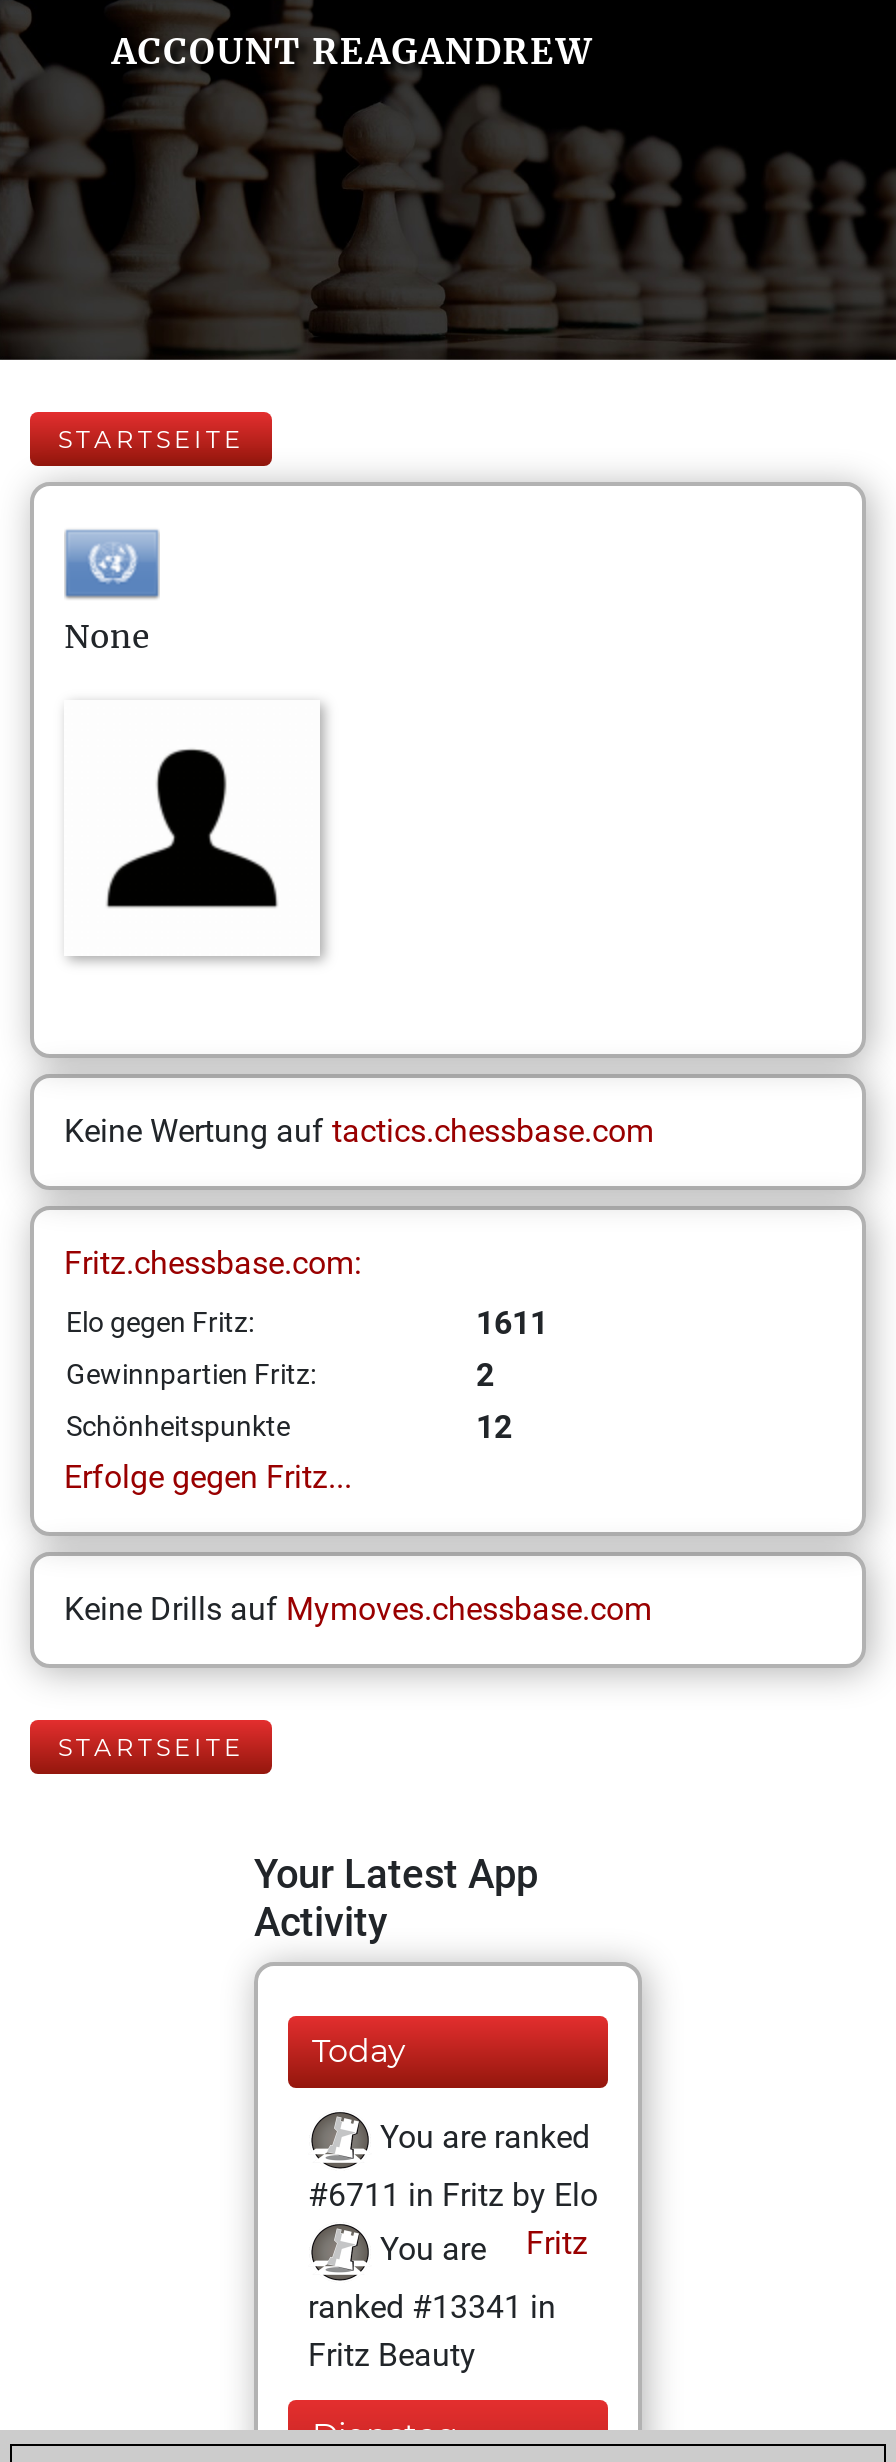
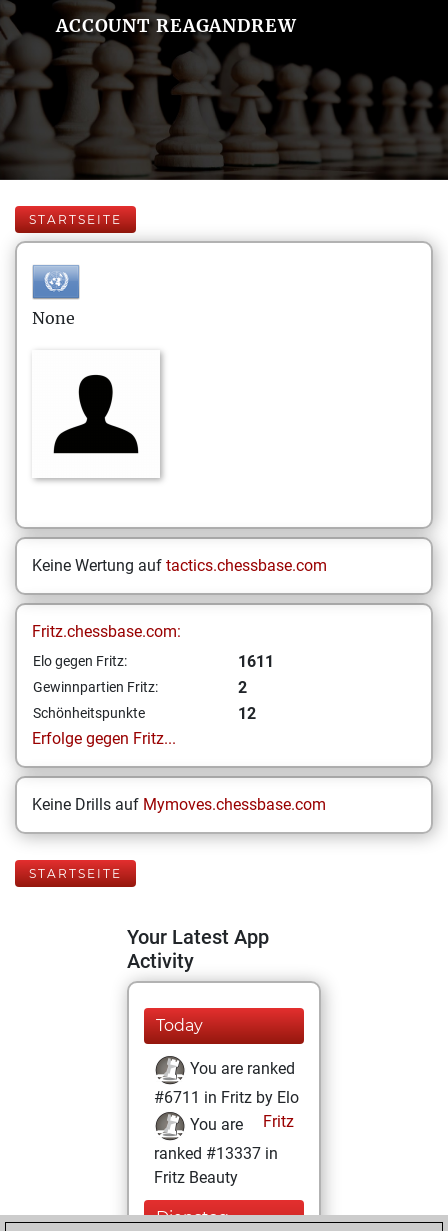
[308,2288,556,2326] ranked #13341 in -> [154,1144,278,1163] ranked #13337 in

